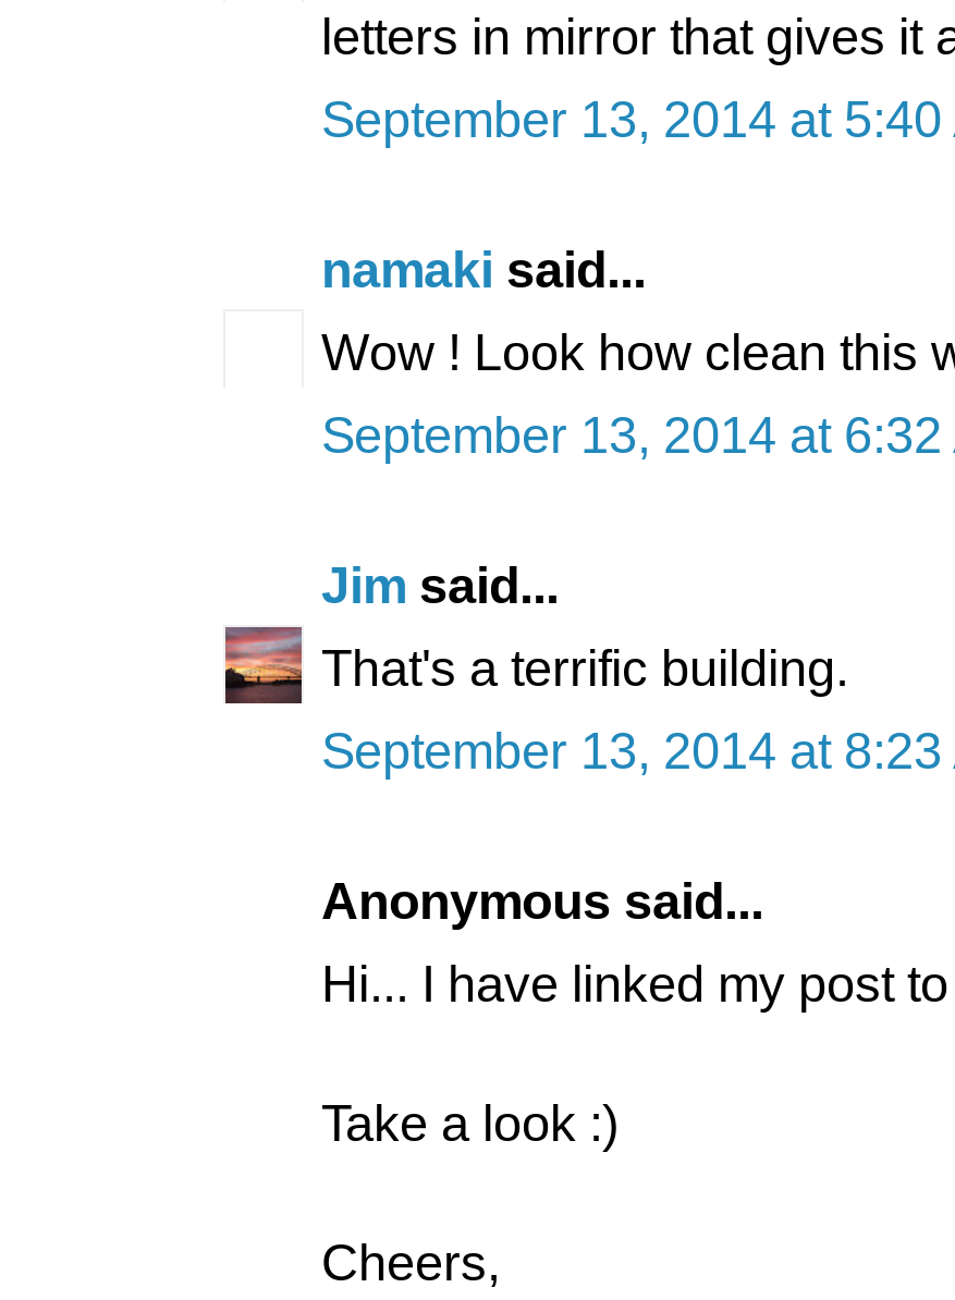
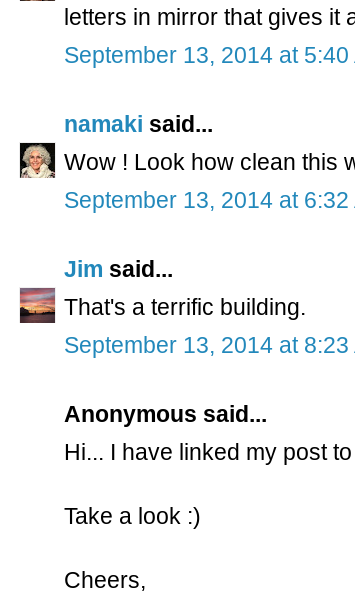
none -> [19,142,56,179] [image]

